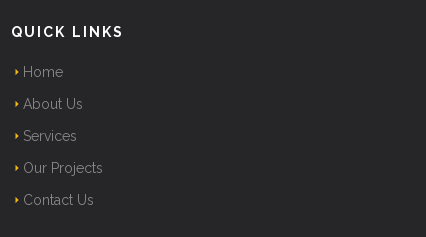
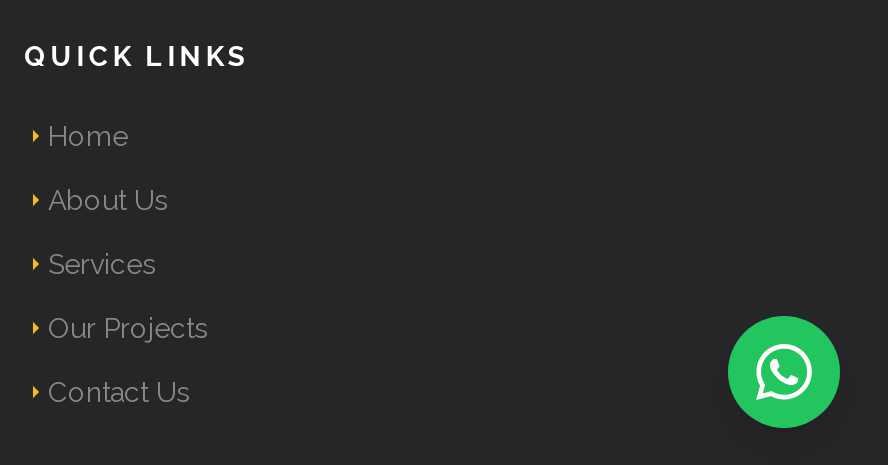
none -> [726,314,842,430] [image]

